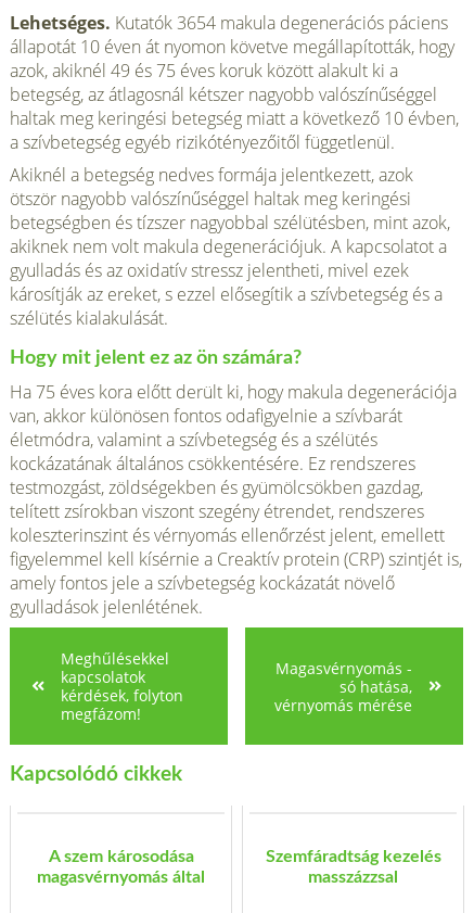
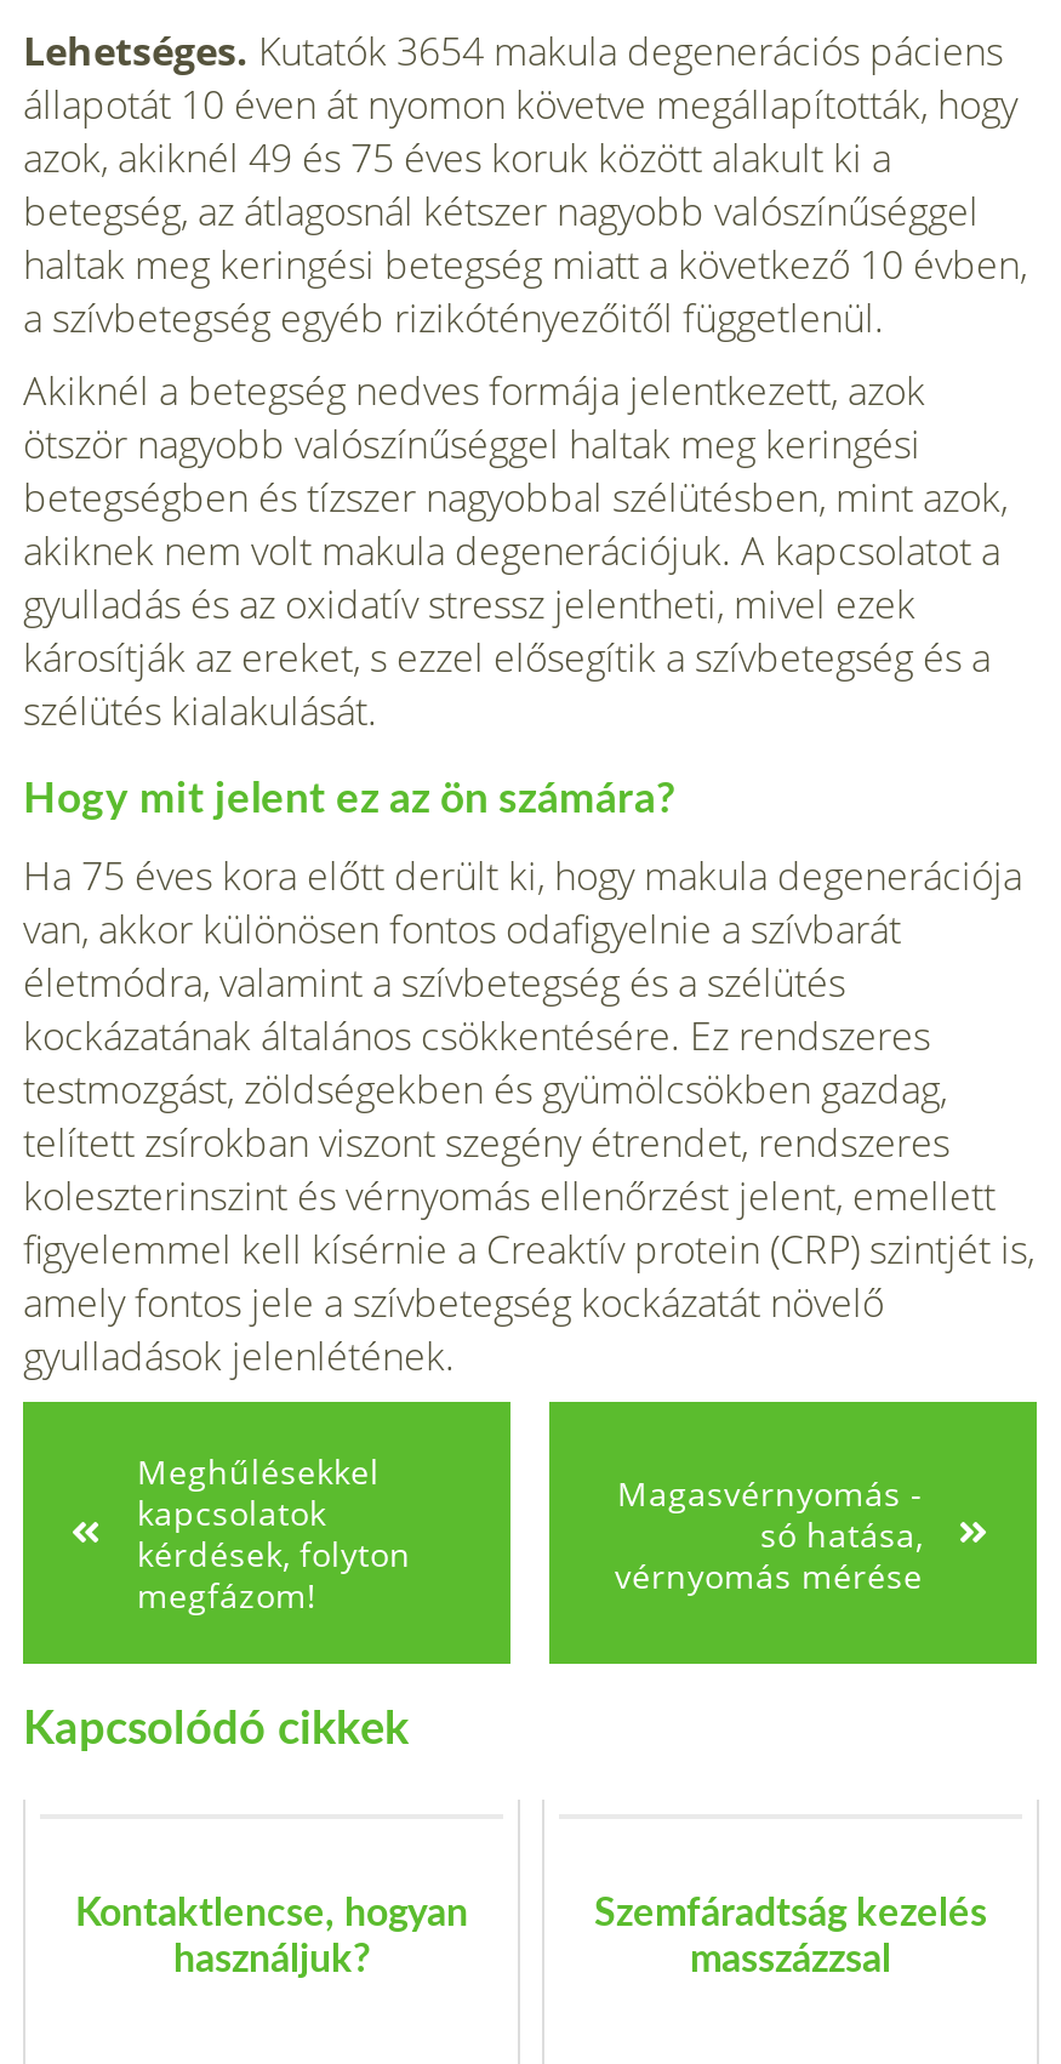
[37,848,205,886] A szem károsodása | magasvérnyomás által -> [75,1894,468,1979] Kontaktlencse, hogyan | használjuk?

